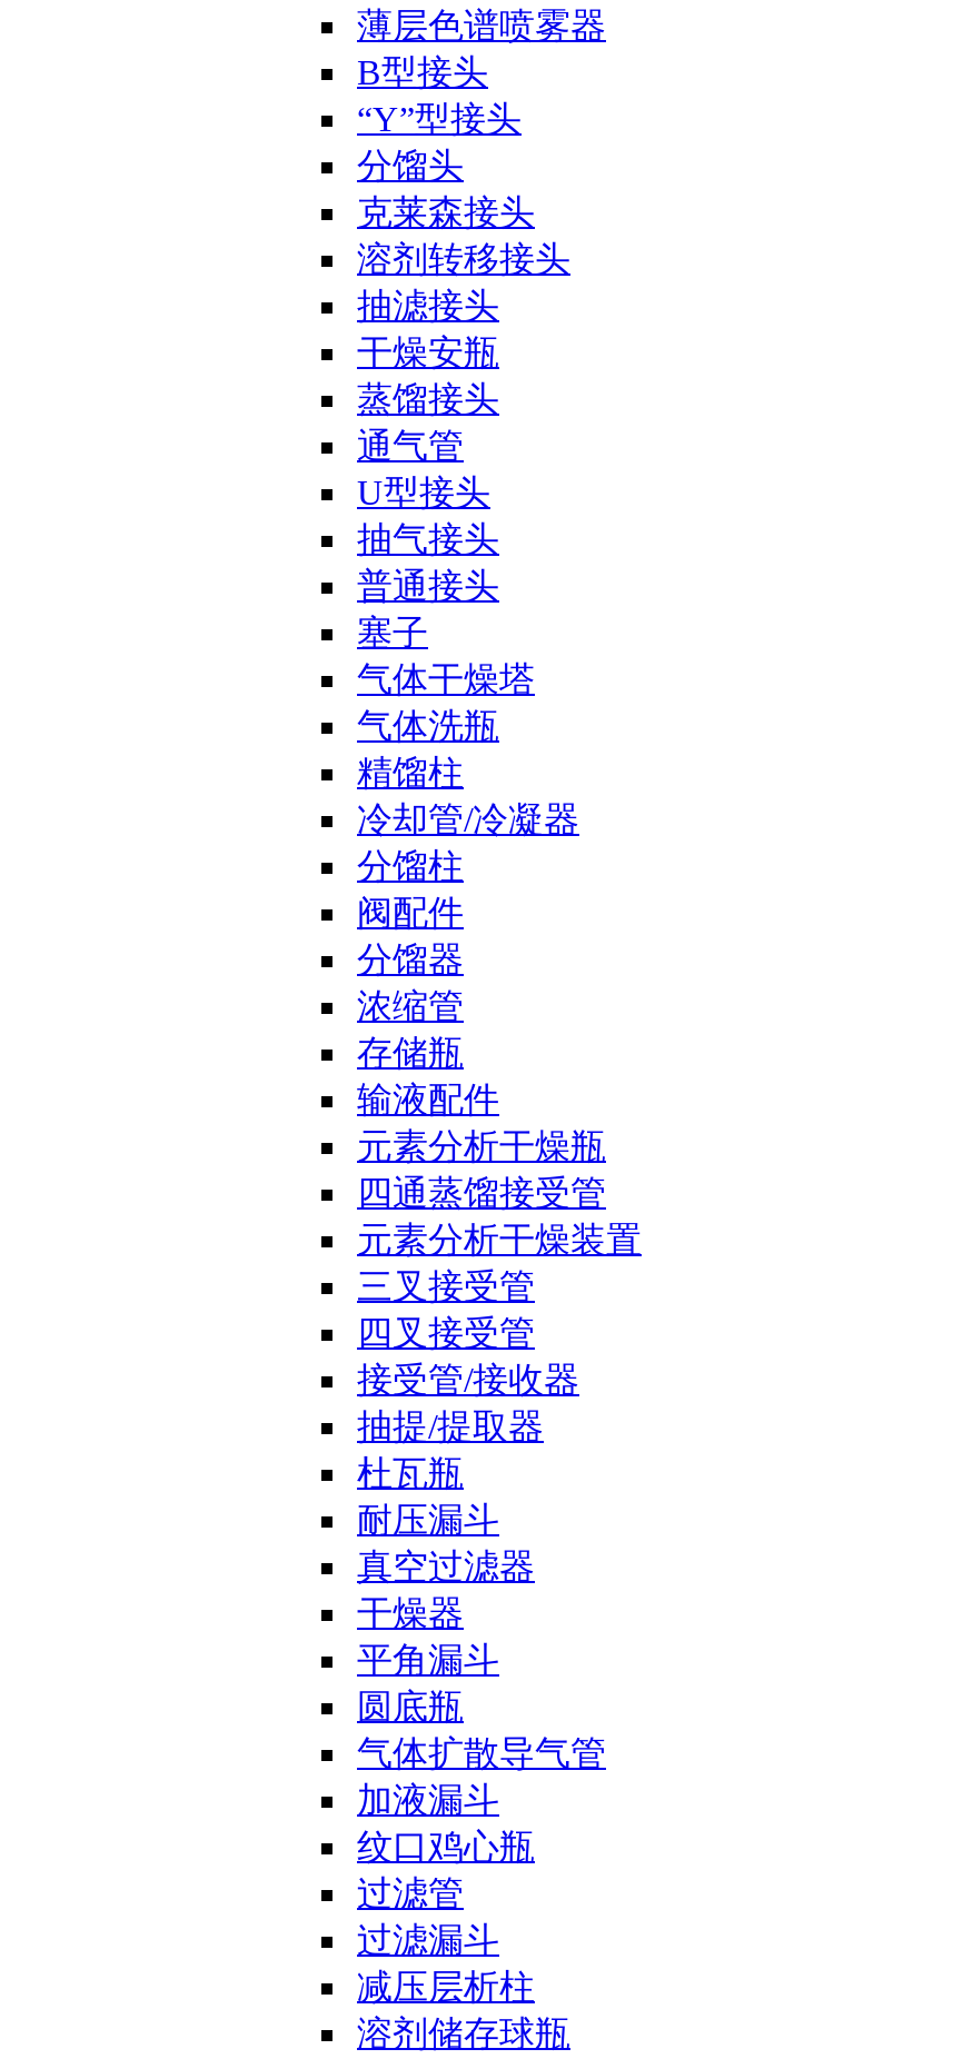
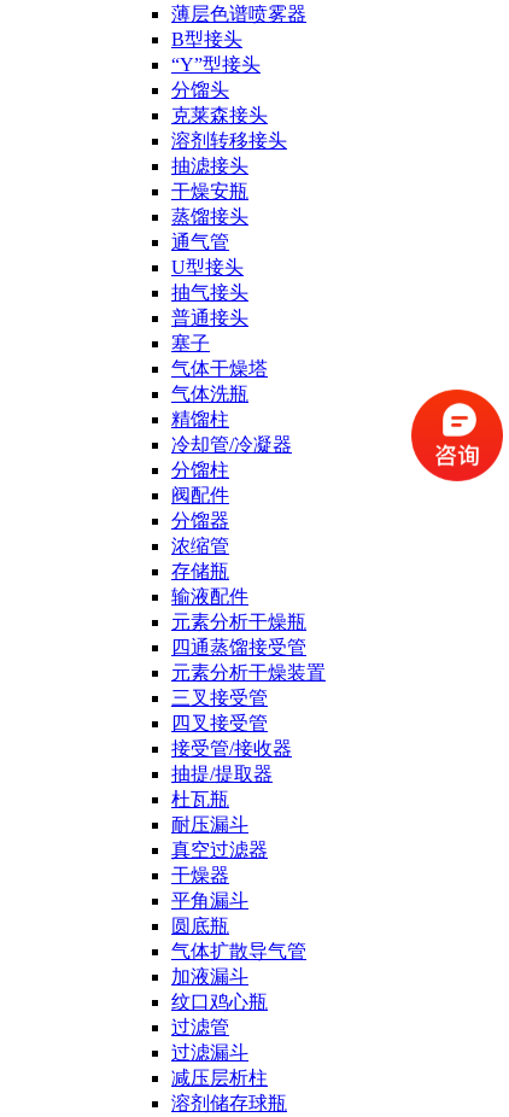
none -> [410,388,504,483] [image]

